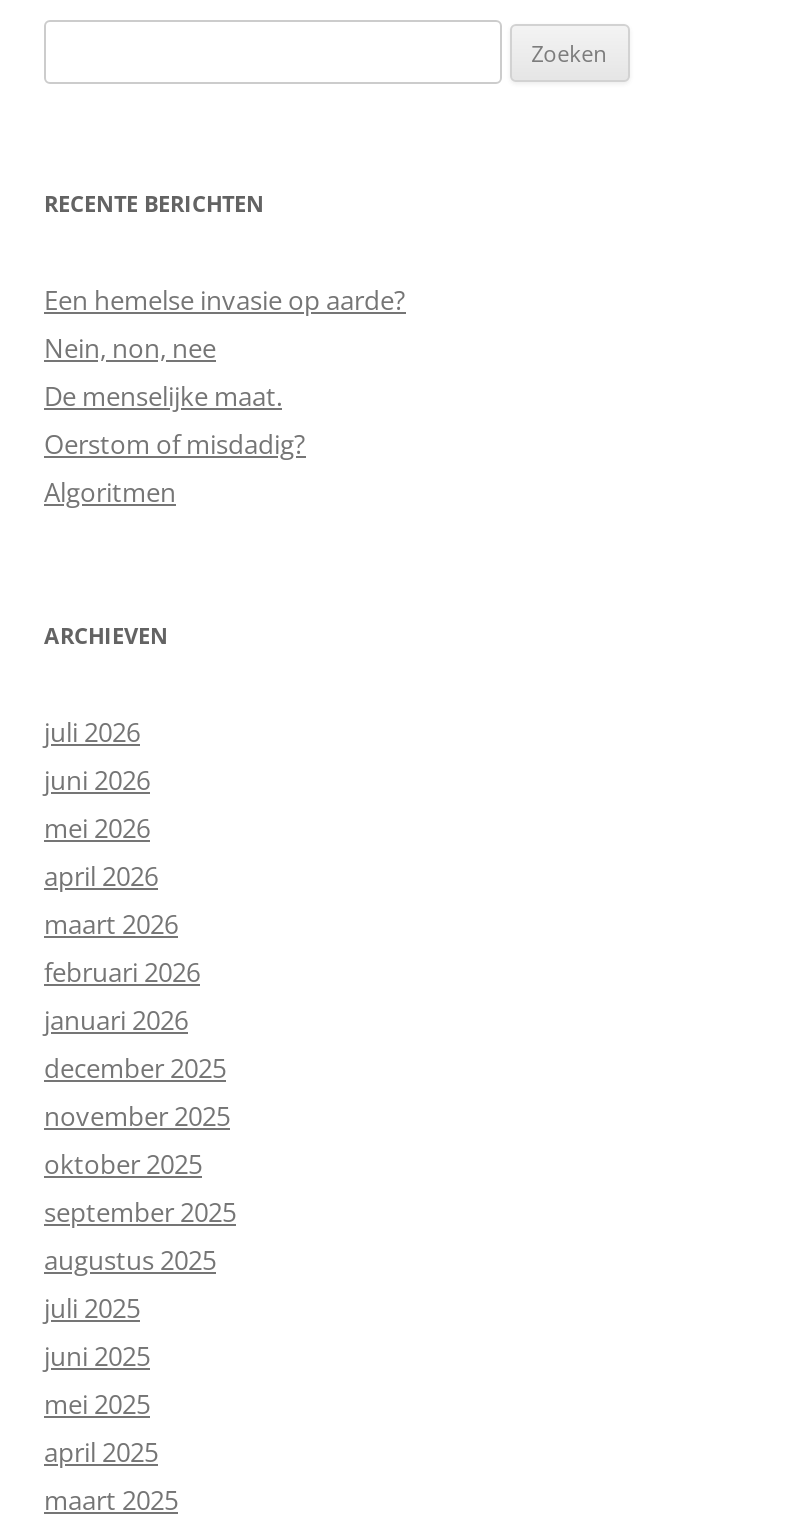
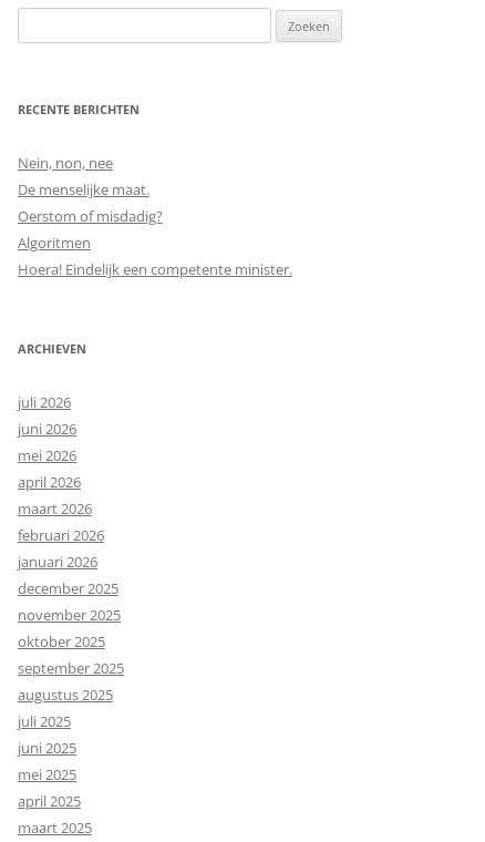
[44,282,406,318] Een hemelse invasie op aarde? -> none
moved [44,330,306,510] -> [18,153,163,253]: Nein, non, nee | De menselijke maat. | Oerstom of misdadig? | Algoritmen
none -> [18,259,292,279] Hoera! Eindelijk een competente minister.

